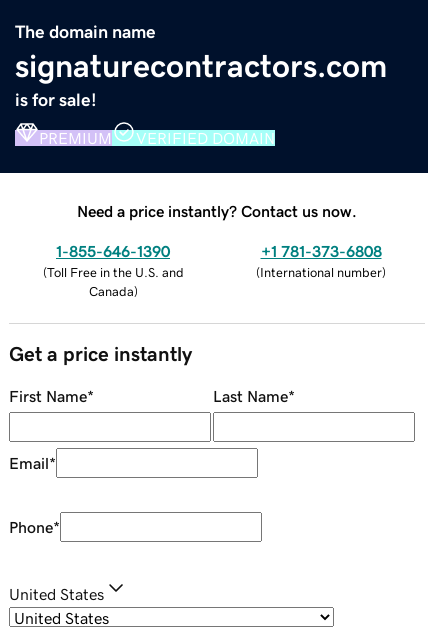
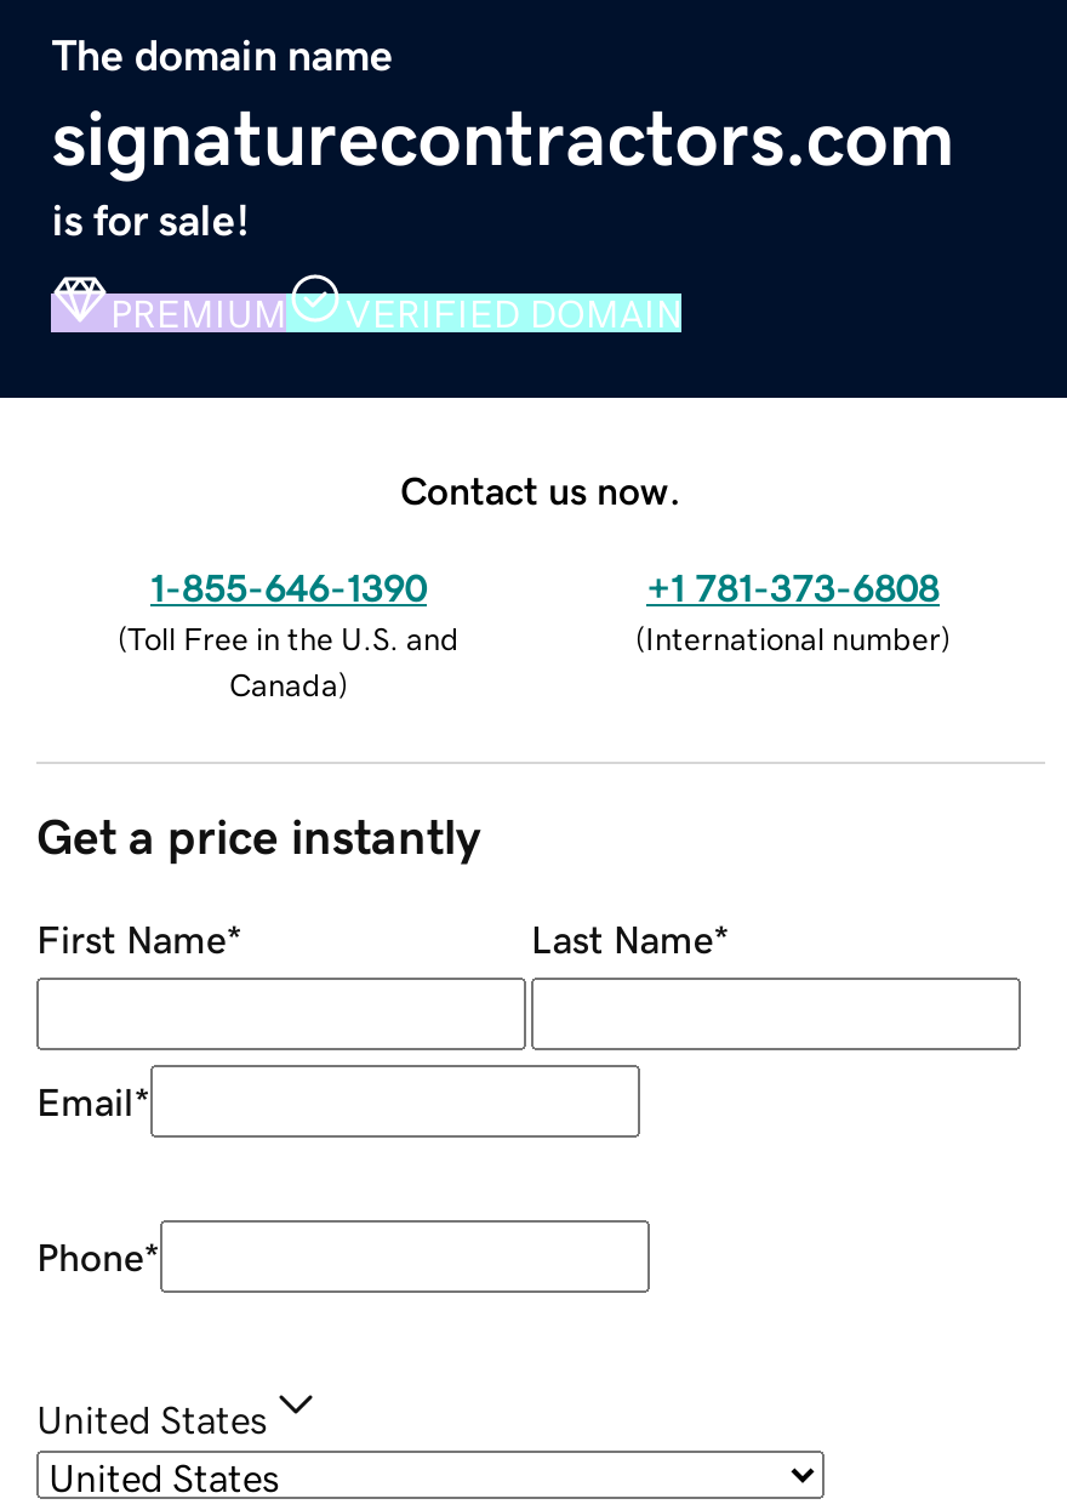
[77,203,357,219] Need a price instantly? Contact us now. -> [400,470,681,508] Contact us now.

